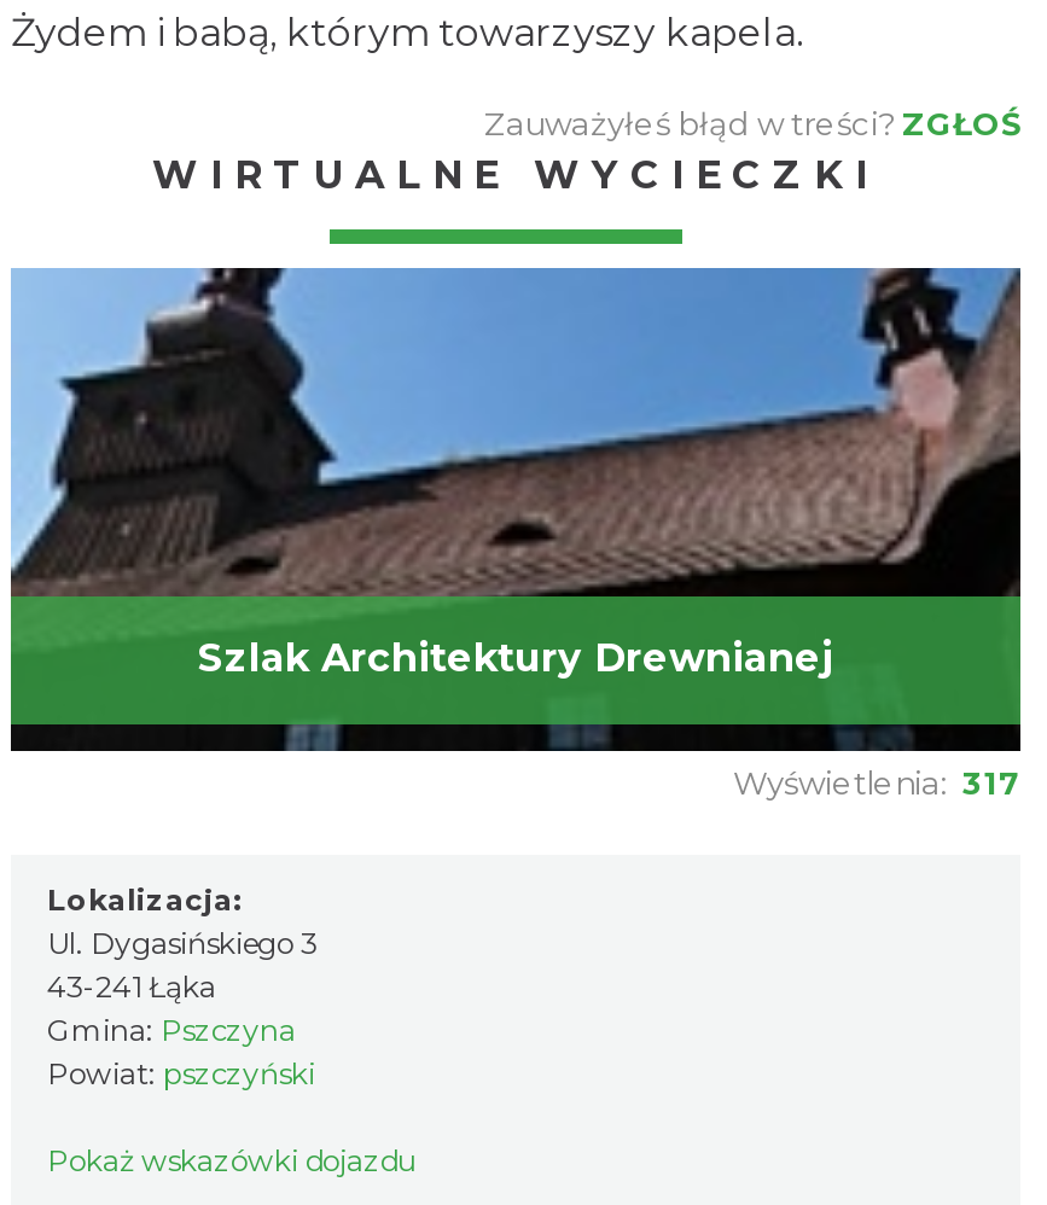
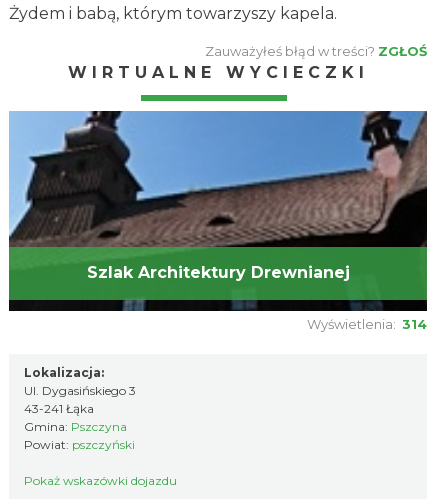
[733,763,1020,802] Wyświetlenia: 317 -> [307,316,427,332] Wyświetlenia: 314

